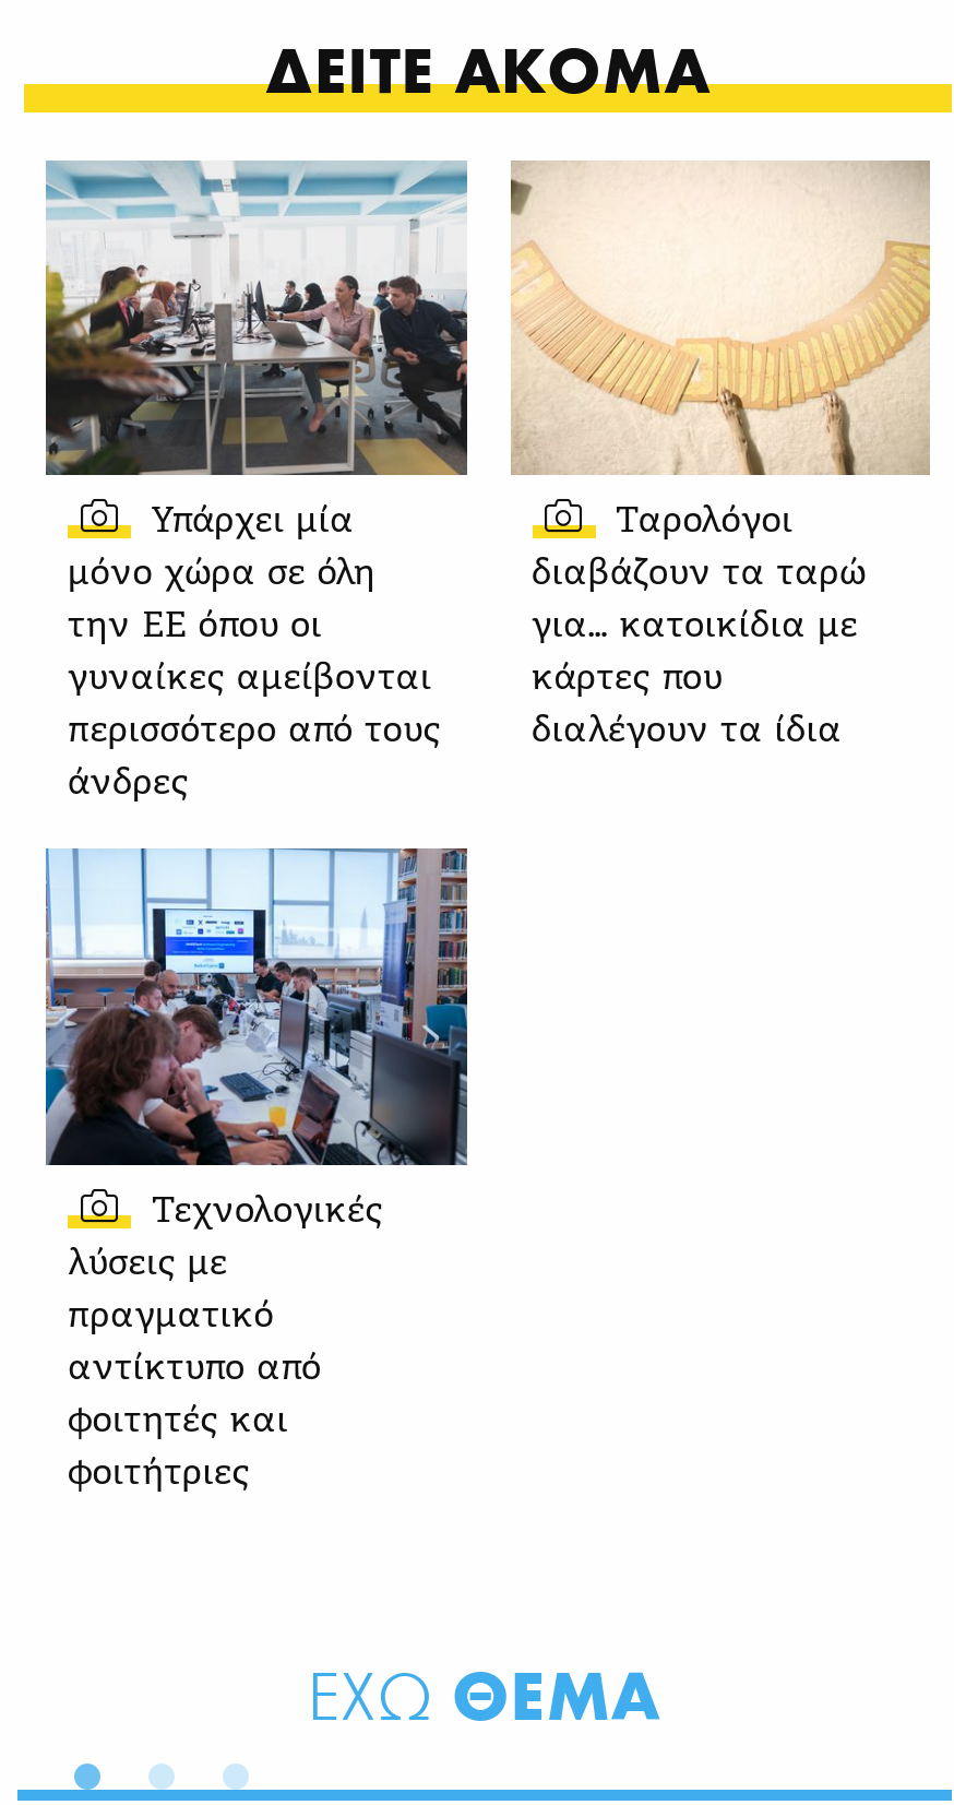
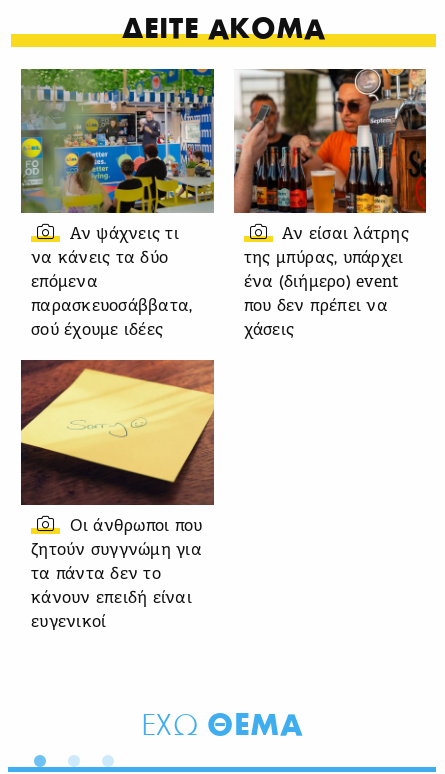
[44,161,469,807] [image] | Υπάρχει μία | μόνο χώρα σε όλη | την ΕΕ όπου οι | γυναίκες αμείβονται | περισσότερο από τους | άνδρες -> [20,68,215,341] [image] | Αν ψάχνεις τι | να κάνεις τα δύο | επόμενα | παρασκευοσάββατα, | σού έχουμε ιδέες
[509,161,932,755] [image] | Ταρολόγοι | διαβάζουν τα ταρώ | για… κατοικίδια με | κάρτες που | διαλέγουν τα ίδια -> [234,68,427,341] [image] | Αν είσαι λάτρης | της μπύρας, υπάρχει | ένα (διήμερο) event | που δεν πρέπει να | χάσεις
[44,846,469,1496] [image] | Τεχνολογικές | λύσεις με | πραγματικό | αντίκτυπο από | φοιτητές και | φοιτήτριες -> [20,359,214,632] [image] | Οι άνθρωποι που | ζητούν συγγνώμη για | τα πάντα δεν το | κάνουν επειδή είναι | ευγενικοί

